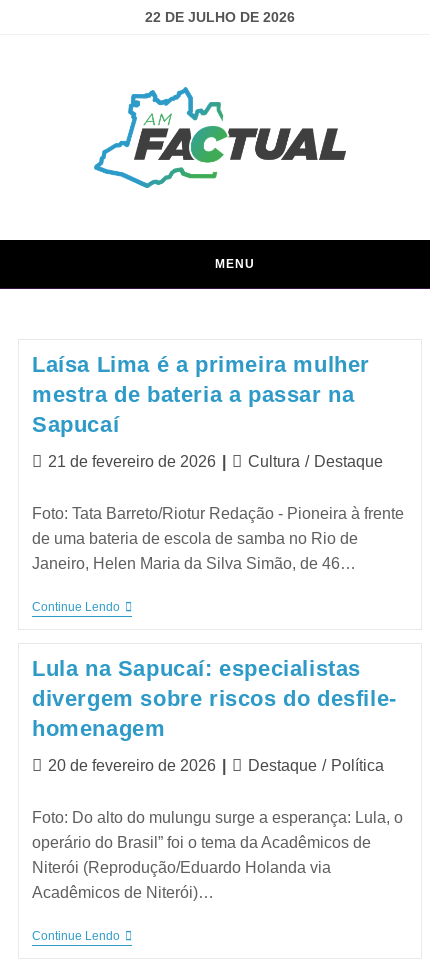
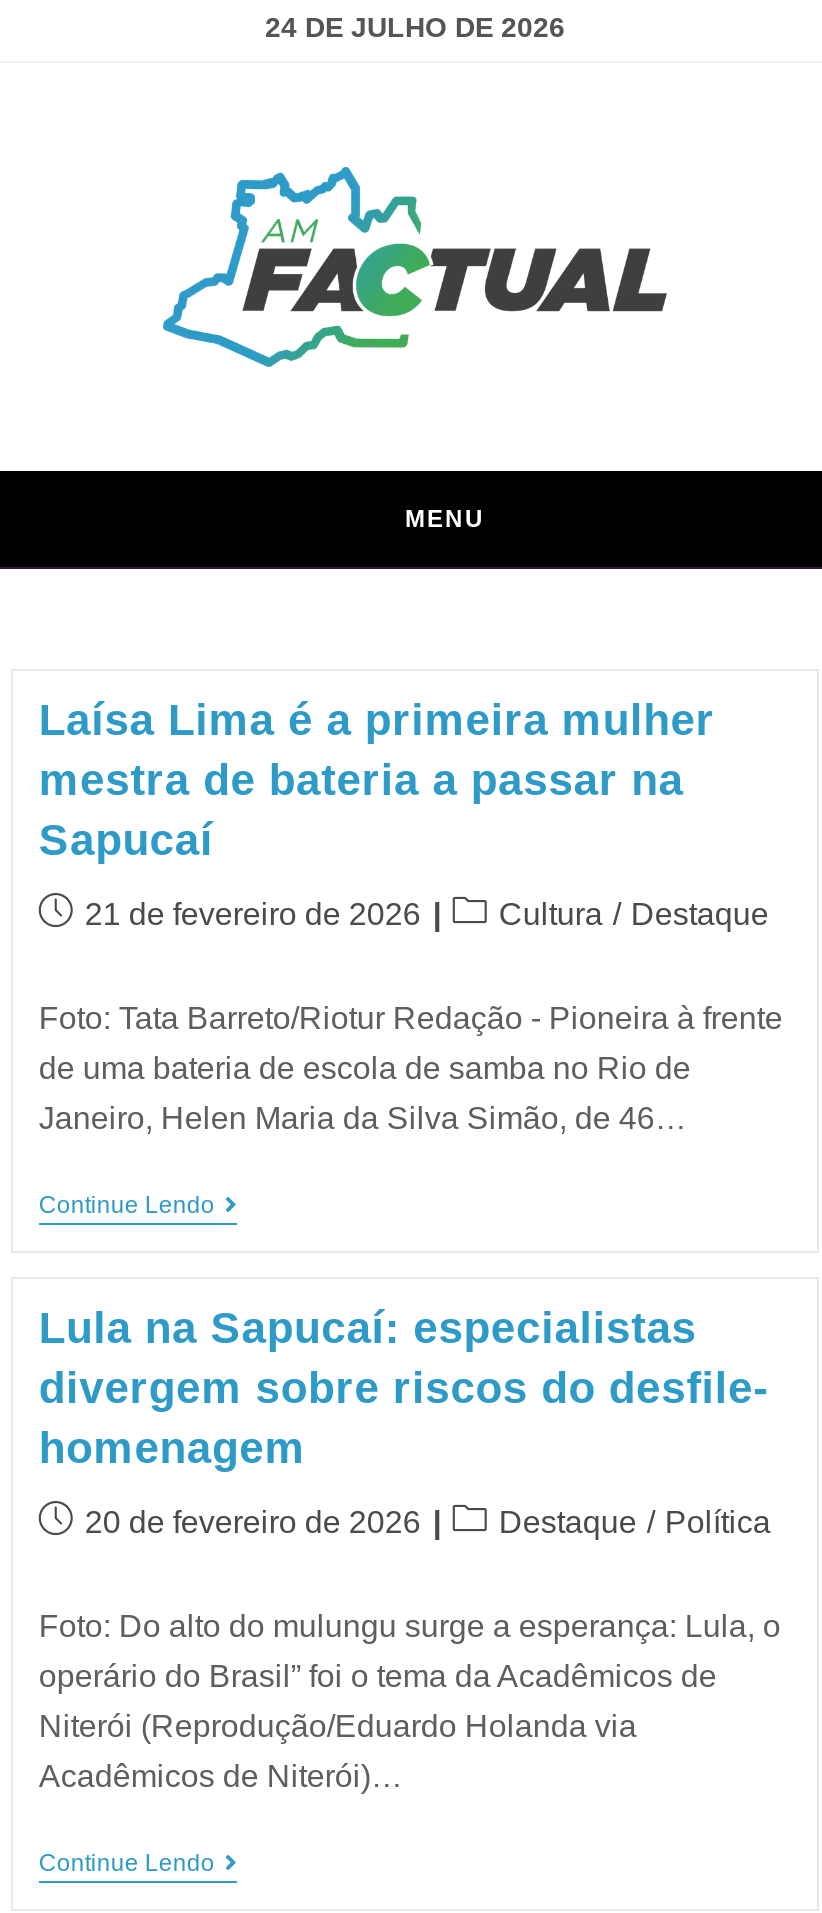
[145,9,295,25] 22 DE JULHO DE 2026 -> [265,11,565,43] 24 DE JULHO DE 2026

